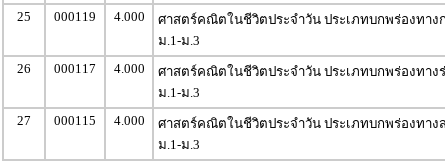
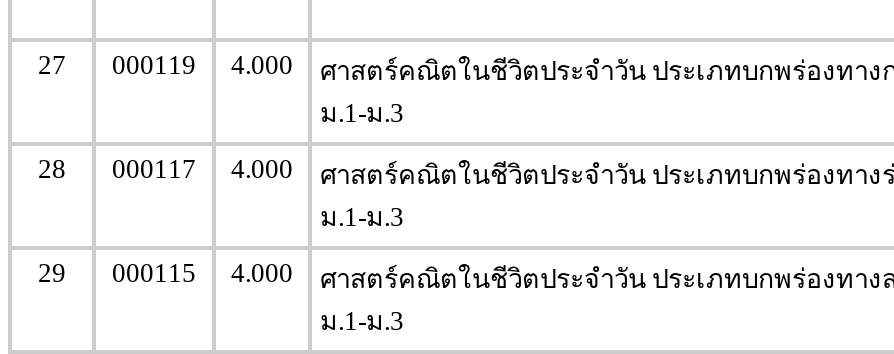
[17,9,31,24] 25 -> [38,50,66,80] 27
[17,61,31,76] 26 -> [38,154,66,184] 28
[17,113,31,128] 27 -> [38,258,66,288] 29

